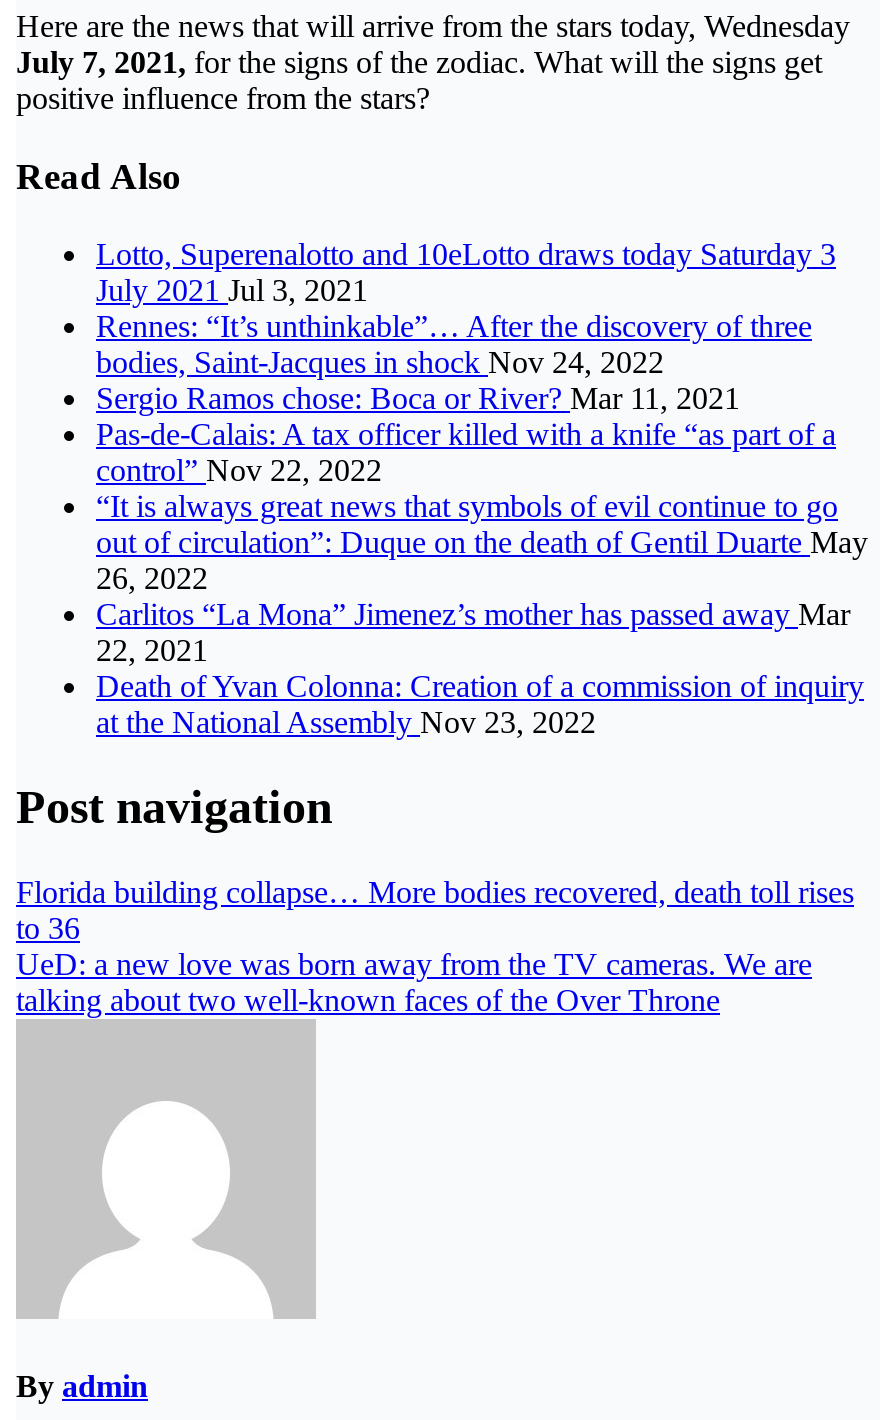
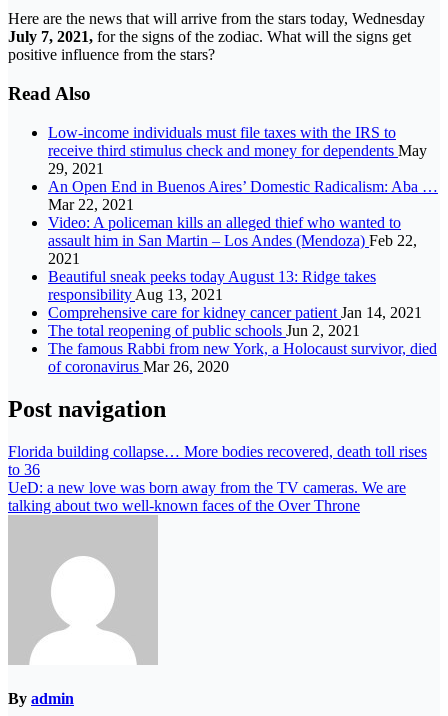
[96,237,868,739] Lotto, Superenalotto and 10eLotto draws today Saturday 3 | July 2021 Jul 3, 2021 | Rennes: “It’s unthinkable”… After the discovery of three | bodies, Saint-Jacques in shock Nov 24, 2022 | Sergio Ramos chose: Boca or River? Mar 11, 2021 | Pas-de-Calais: A tax officer killed with a knife “as part of a | control” Nov 22, 2022 | “It is always great news that symbols of evil continue to go | out of circulation”: Duque on the death of Gentil Duarte May | 26, 2022 | Carlitos “La Mona” Jimenez’s mother has passed away Mar | 22, 2021 | Death of Yvan Colonna: Creation of a commission of inquiry | at the National Assembly Nov 23, 2022 -> [48,124,438,375] Low-income individuals must file taxes with the IRS to | receive third stimulus check and money for dependents May | 29, 2021 | An Open End in Buenos Aires’ Domestic Radicalism: Aba … | Mar 22, 2021 | Video: A policeman kills an alleged thief who wanted to | assault him in San Martin – Los Andes (Mendoza) Feb 22, | 2021 | Beautiful sneak peeks today August 13: Ridge takes | responsibility Aug 13, 2021 | Comprehensive care for kidney cancer patient Jan 14, 2021 | The total reopening of public schools Jun 2, 2021 | The famous Rabbi from new York, a Holocaust survivor, died | of coronavirus Mar 26, 2020

